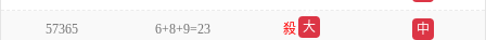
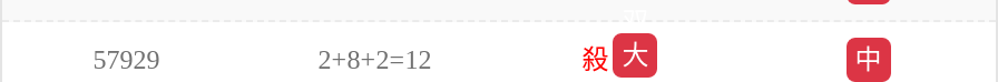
[45,22,78,37] 57365 -> [93,44,160,75] 57929
[155,22,210,37] 6+8+9=23 -> [318,44,432,75] 2+8+2=12

